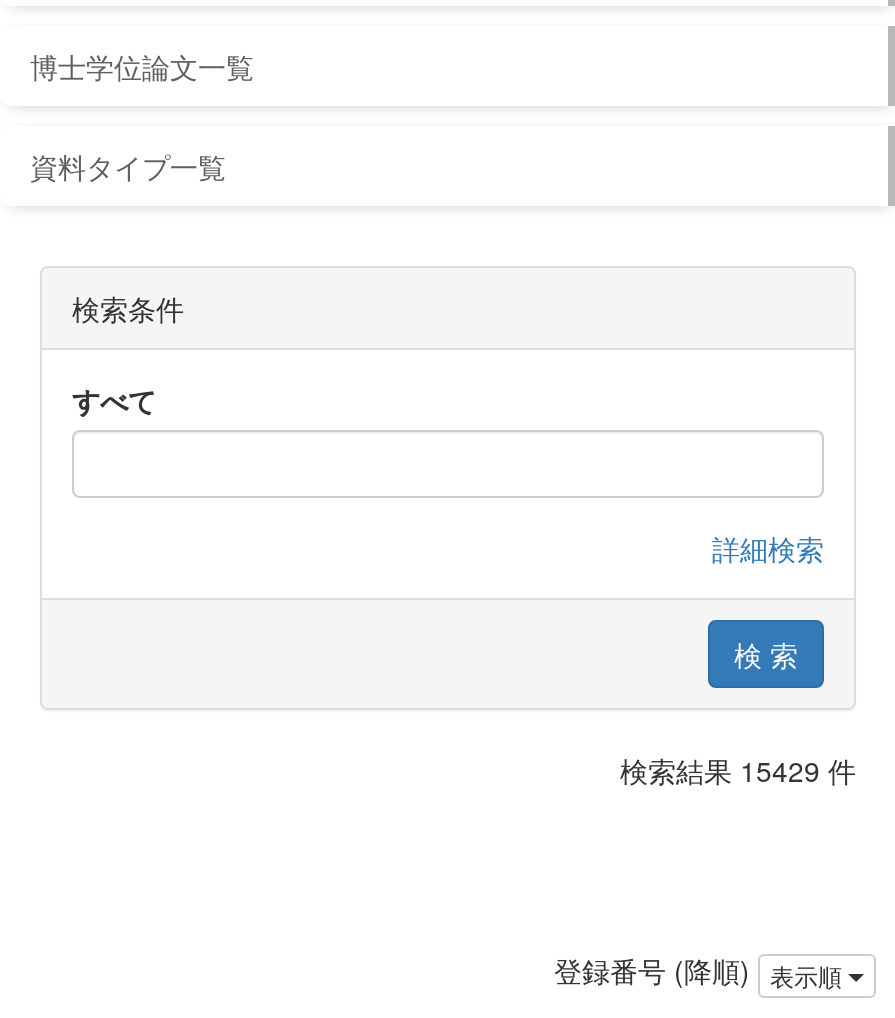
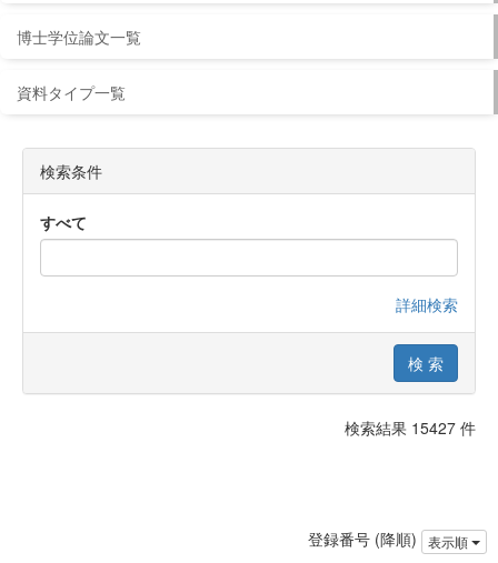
[620,750,856,790] 検索結果 15429 件 -> [345,417,476,439] 検索結果 15427 件

